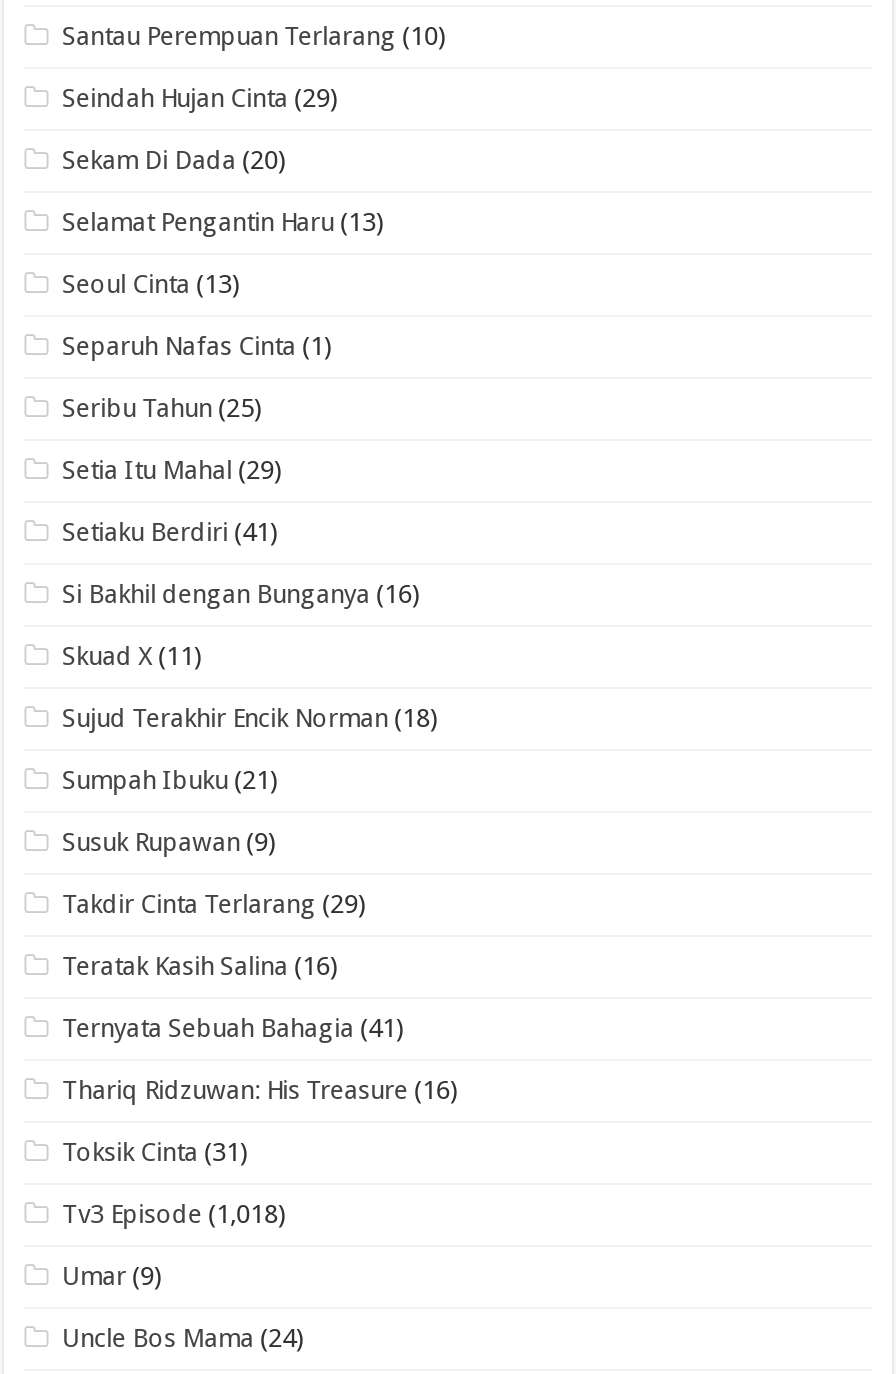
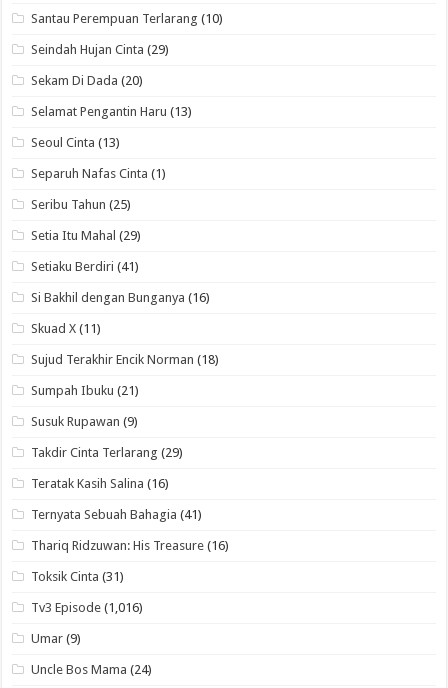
[62,1199,286,1229] Tv3 Episode (1,018) -> [31,600,143,615] Tv3 Episode (1,016)

